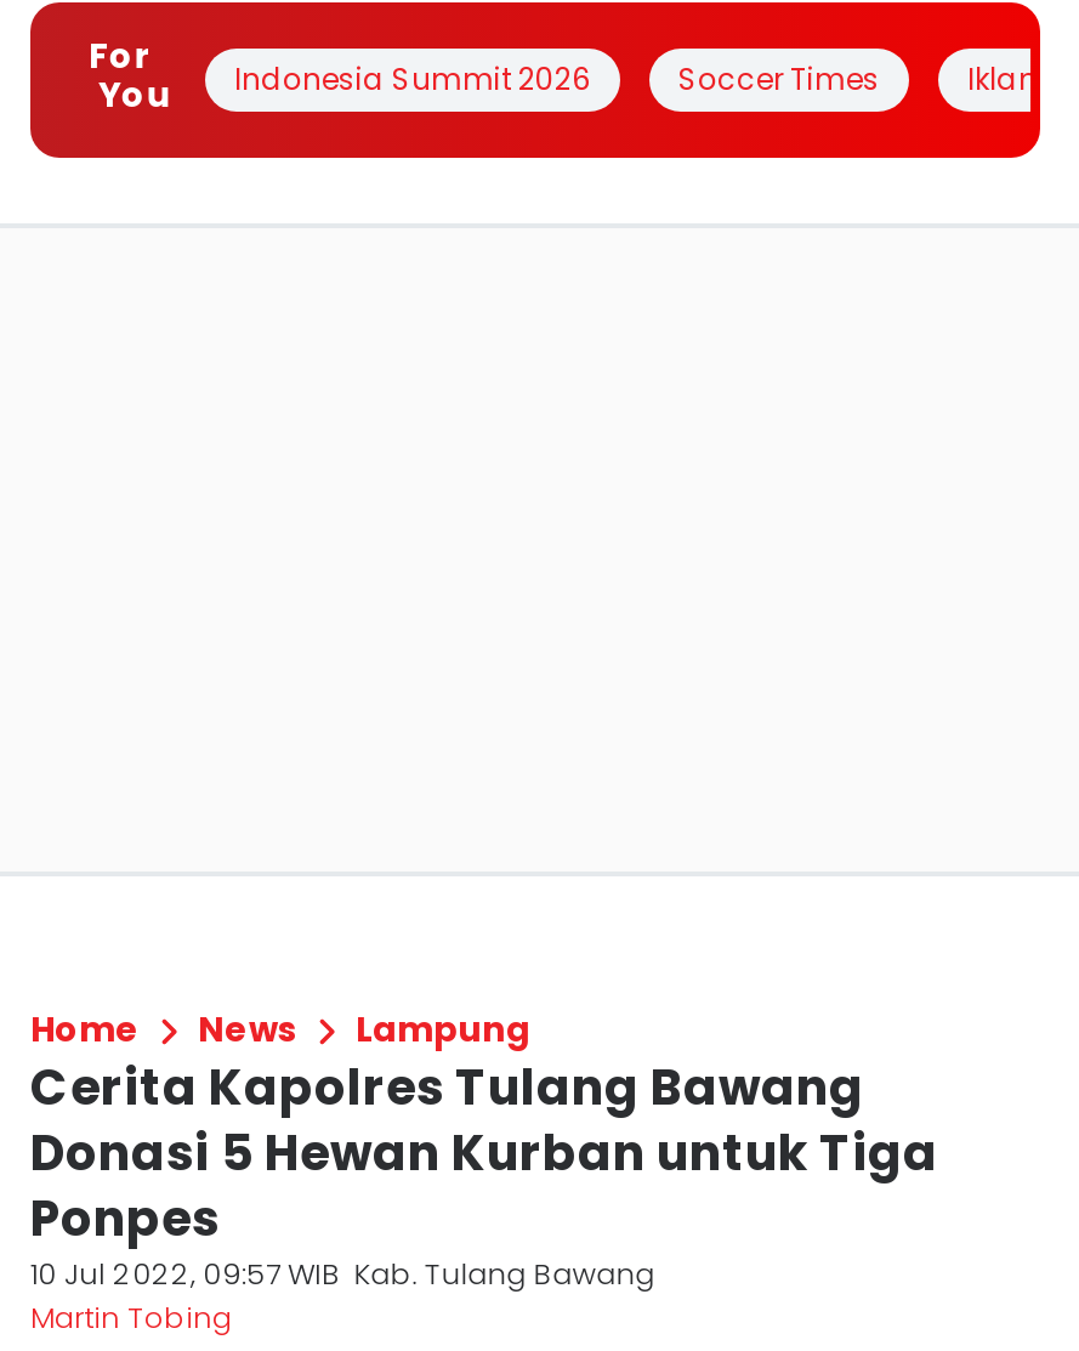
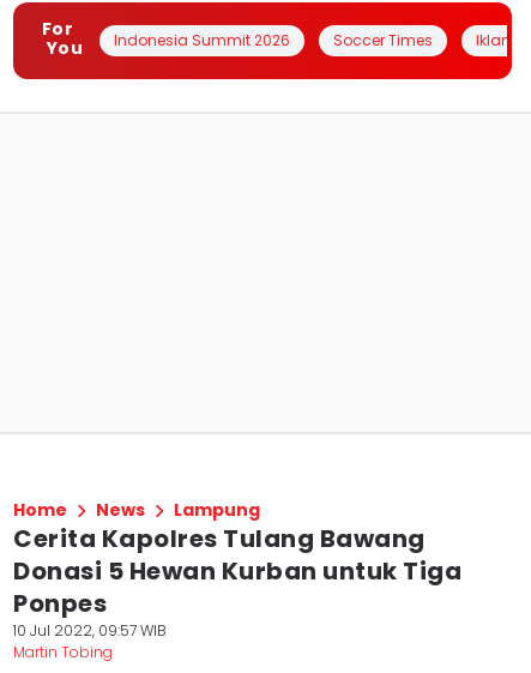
[30,1253,655,1294] 10 Jul 2022, 09:57 WIB Kab. Tulang Bawang -> [13,620,167,641] 10 Jul 2022, 09:57 WIB

